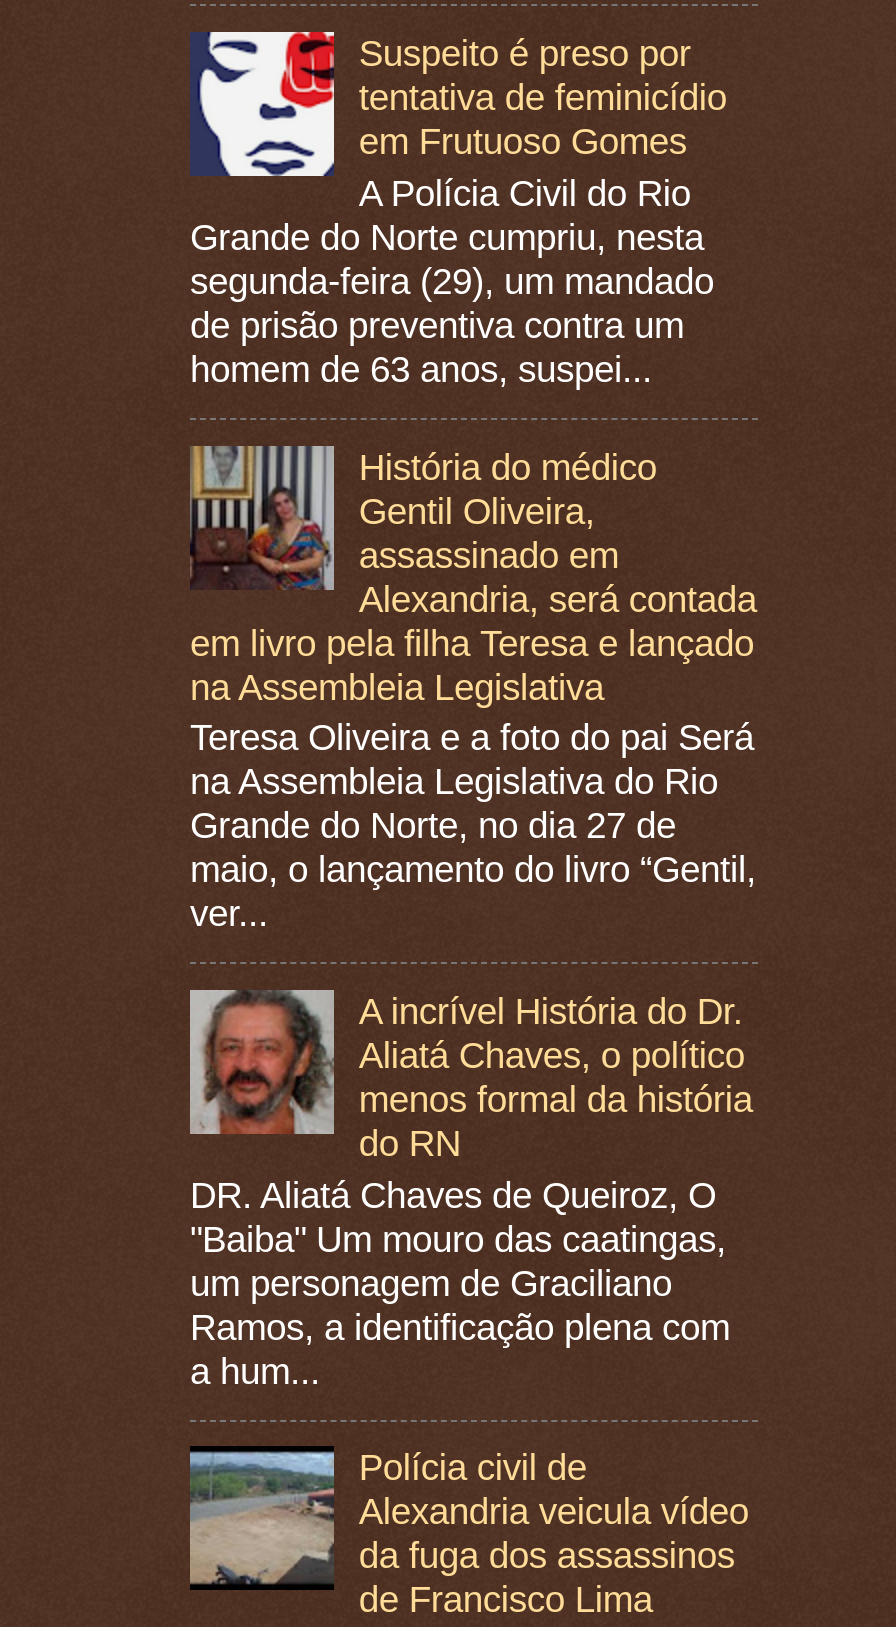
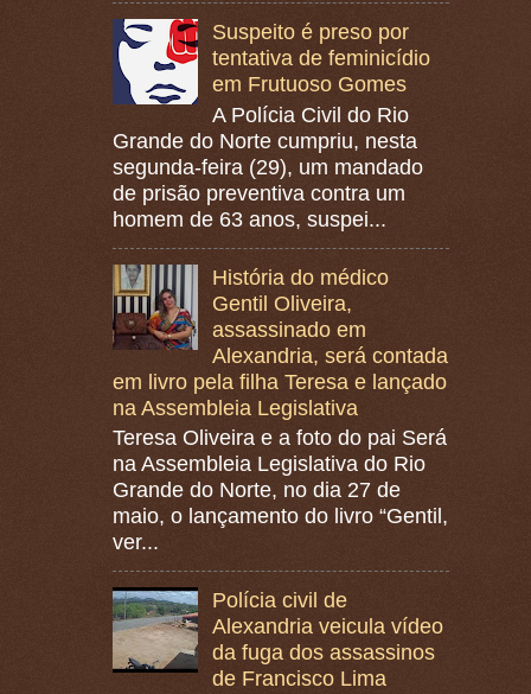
[188,988,753,1391] [image] | A incrível História do Dr. | Aliatá Chaves, o político | menos formal da história | do RN | DR. Aliatá Chaves de Queiroz, O | "Baiba" Um mouro das caatingas, | um personagem de Graciliano | Ramos, a identificação plena com | a hum... -> none

